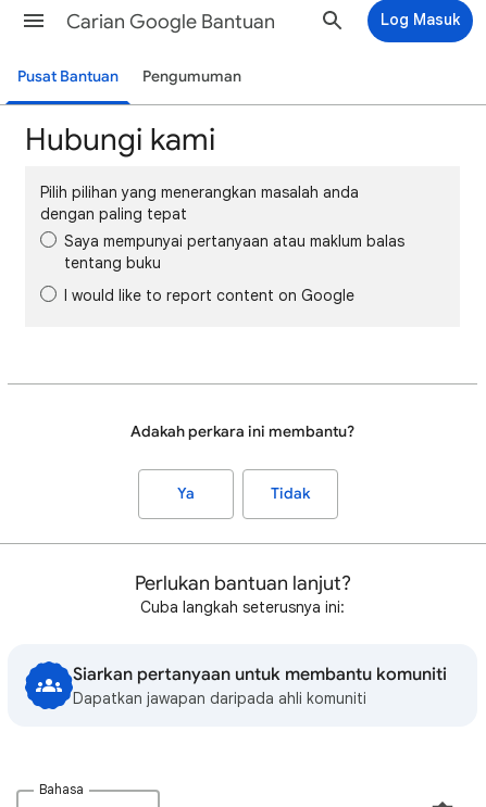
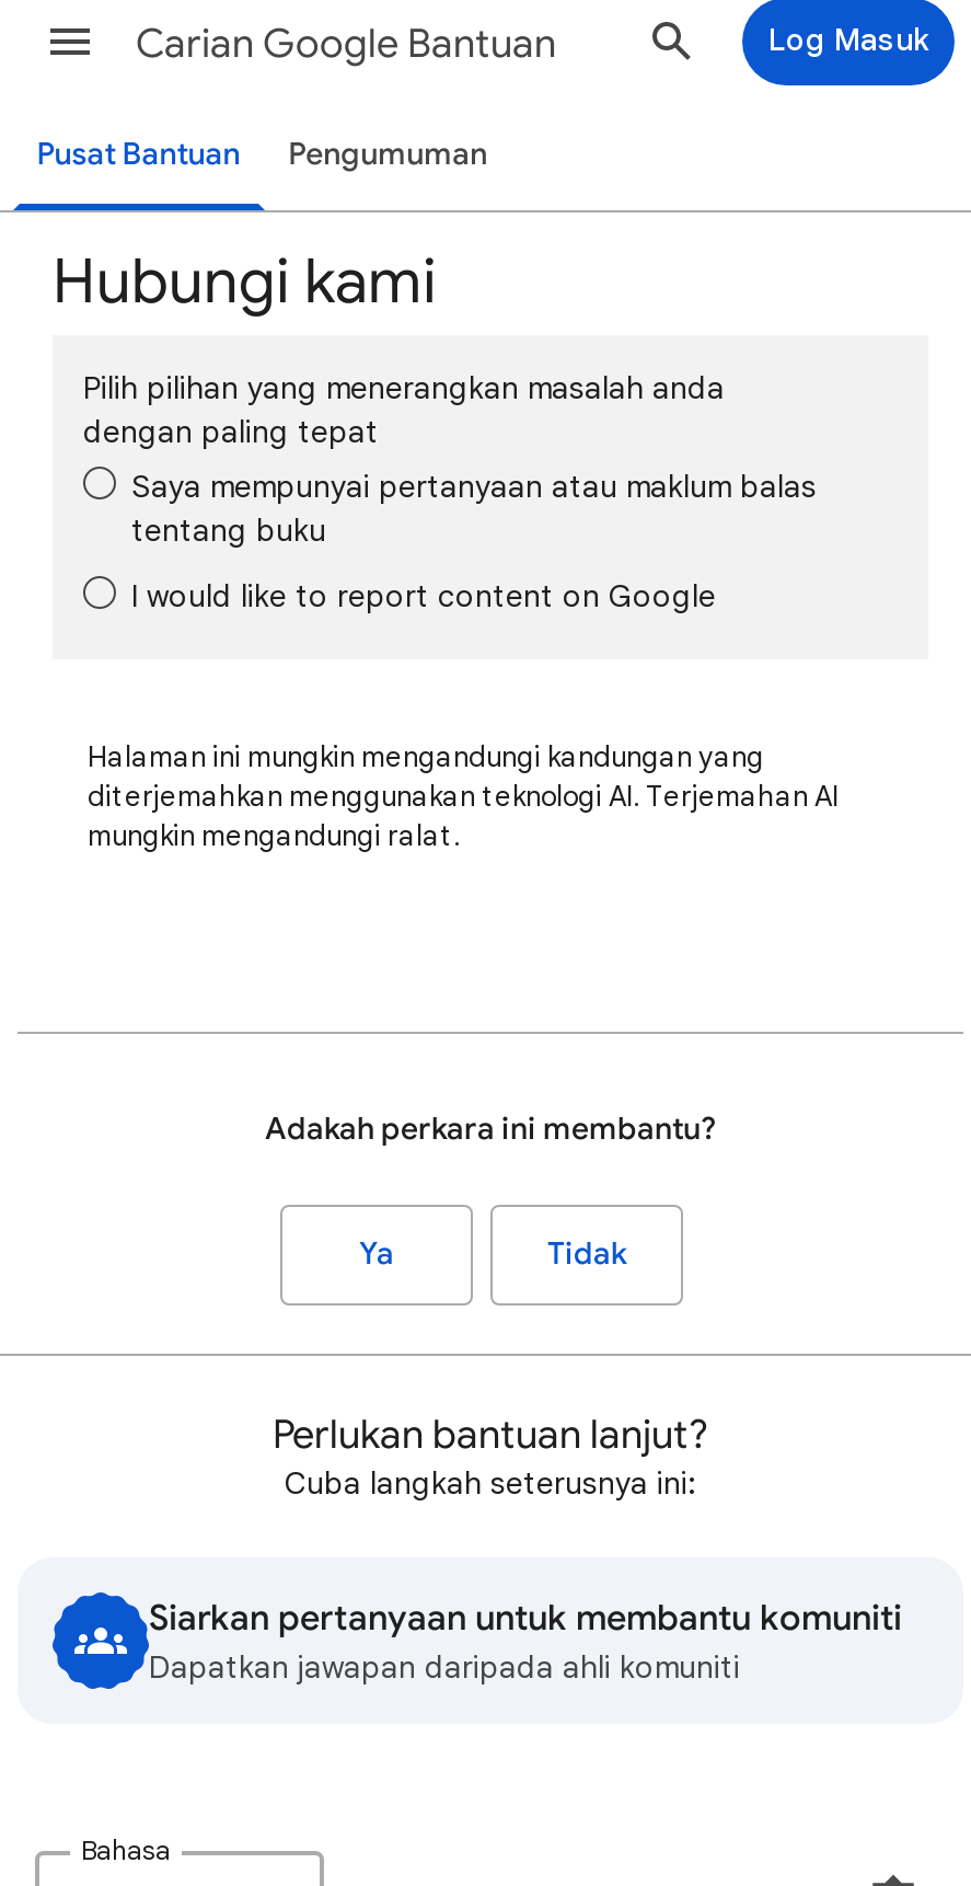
none -> [88,738,839,854] Halaman ini mungkin mengandungi kandungan yang | diterjemahkan menggunakan teknologi AI. Terjemahan AI | mungkin mengandungi ralat.

